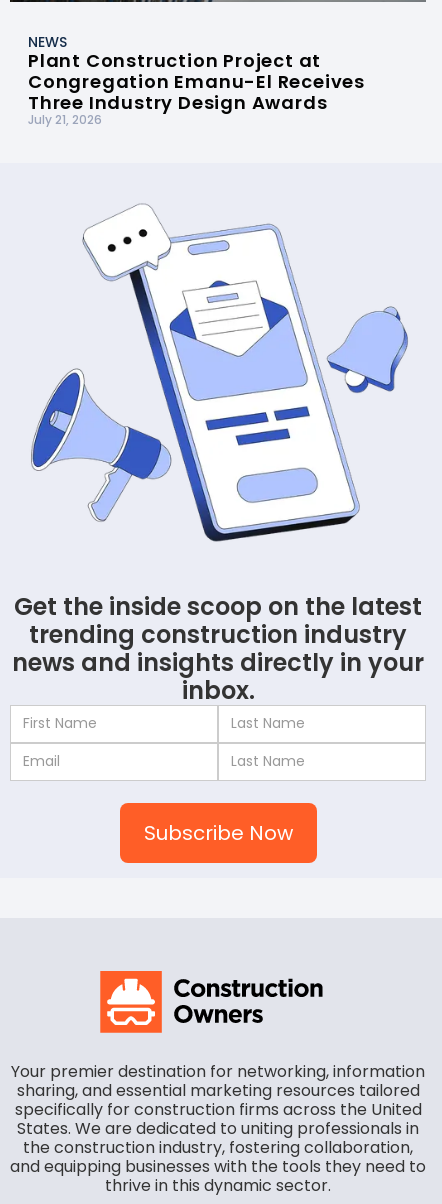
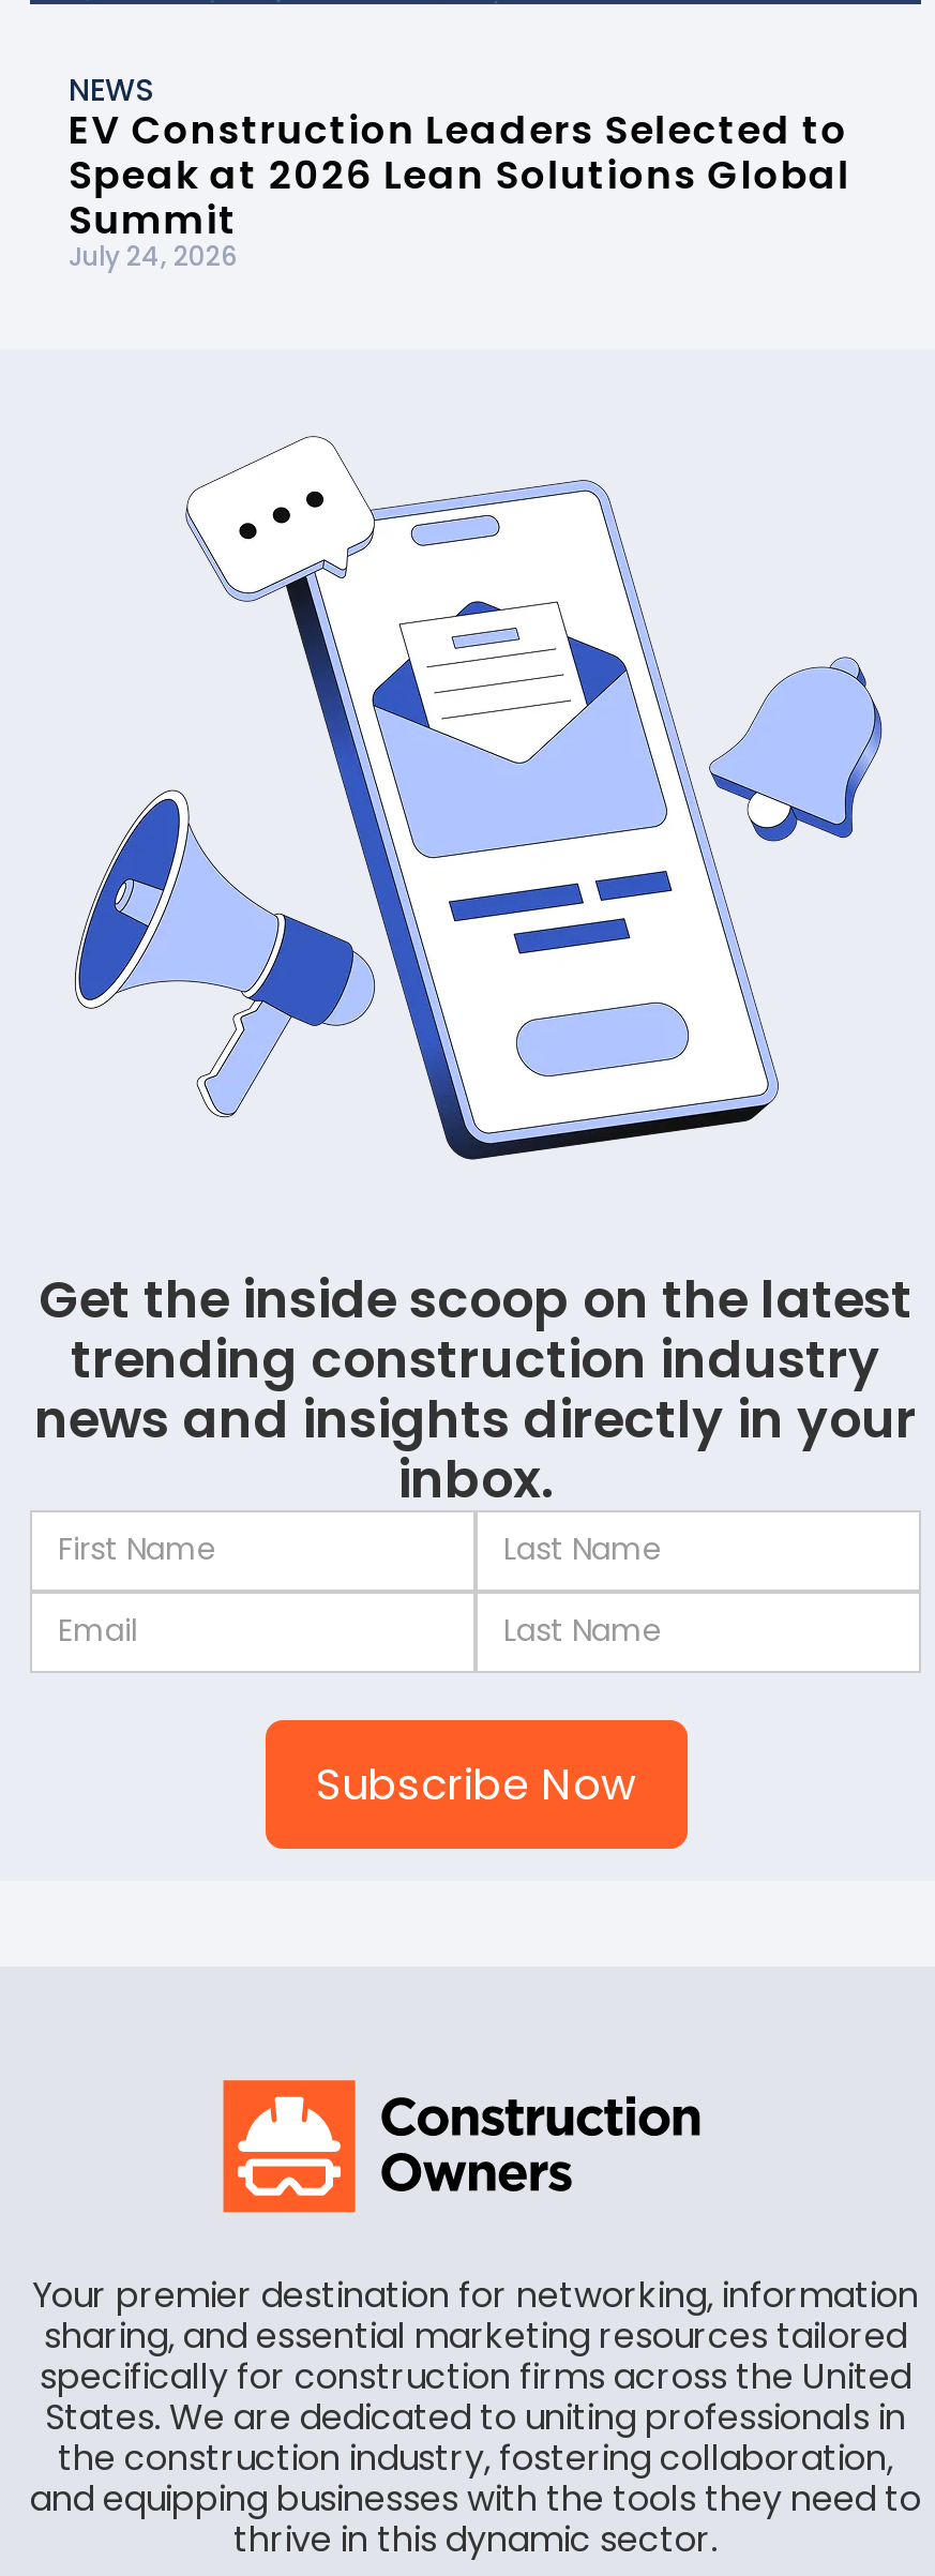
[28,47,365,127] Plant Construction Project at | Congregation Emanu-El Receives | Three Industry Design Awards | July 21, 2026 -> [69,102,850,273] EV Construction Leaders Selected to | Speak at 2026 Lean Solutions Global | Summit | July 24, 2026

